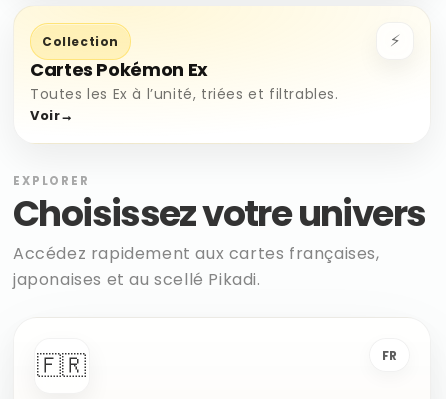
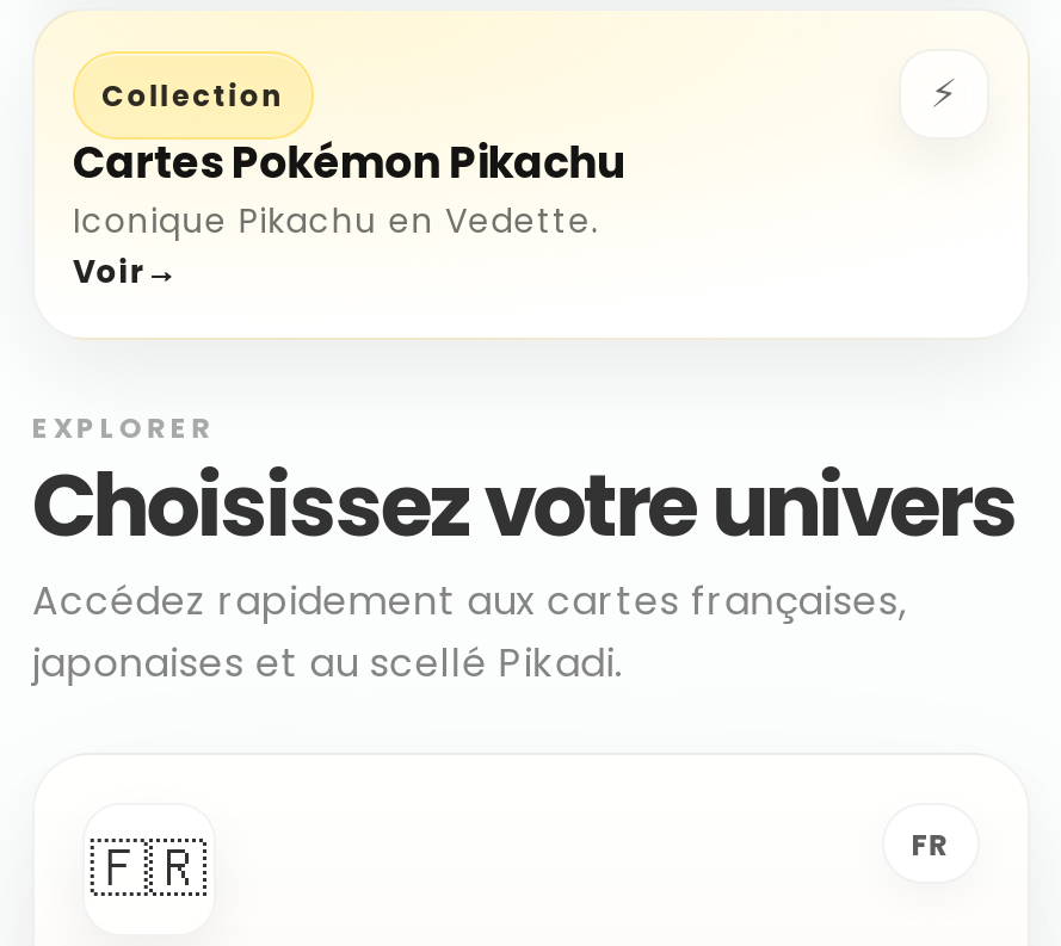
[30,57,339,104] Cartes Pokémon Ex | Toutes les Ex à l’unité, triées et filtrables. -> [73,132,624,245] Cartes Pokémon Pikachu | Iconique Pikachu en Vedette.

